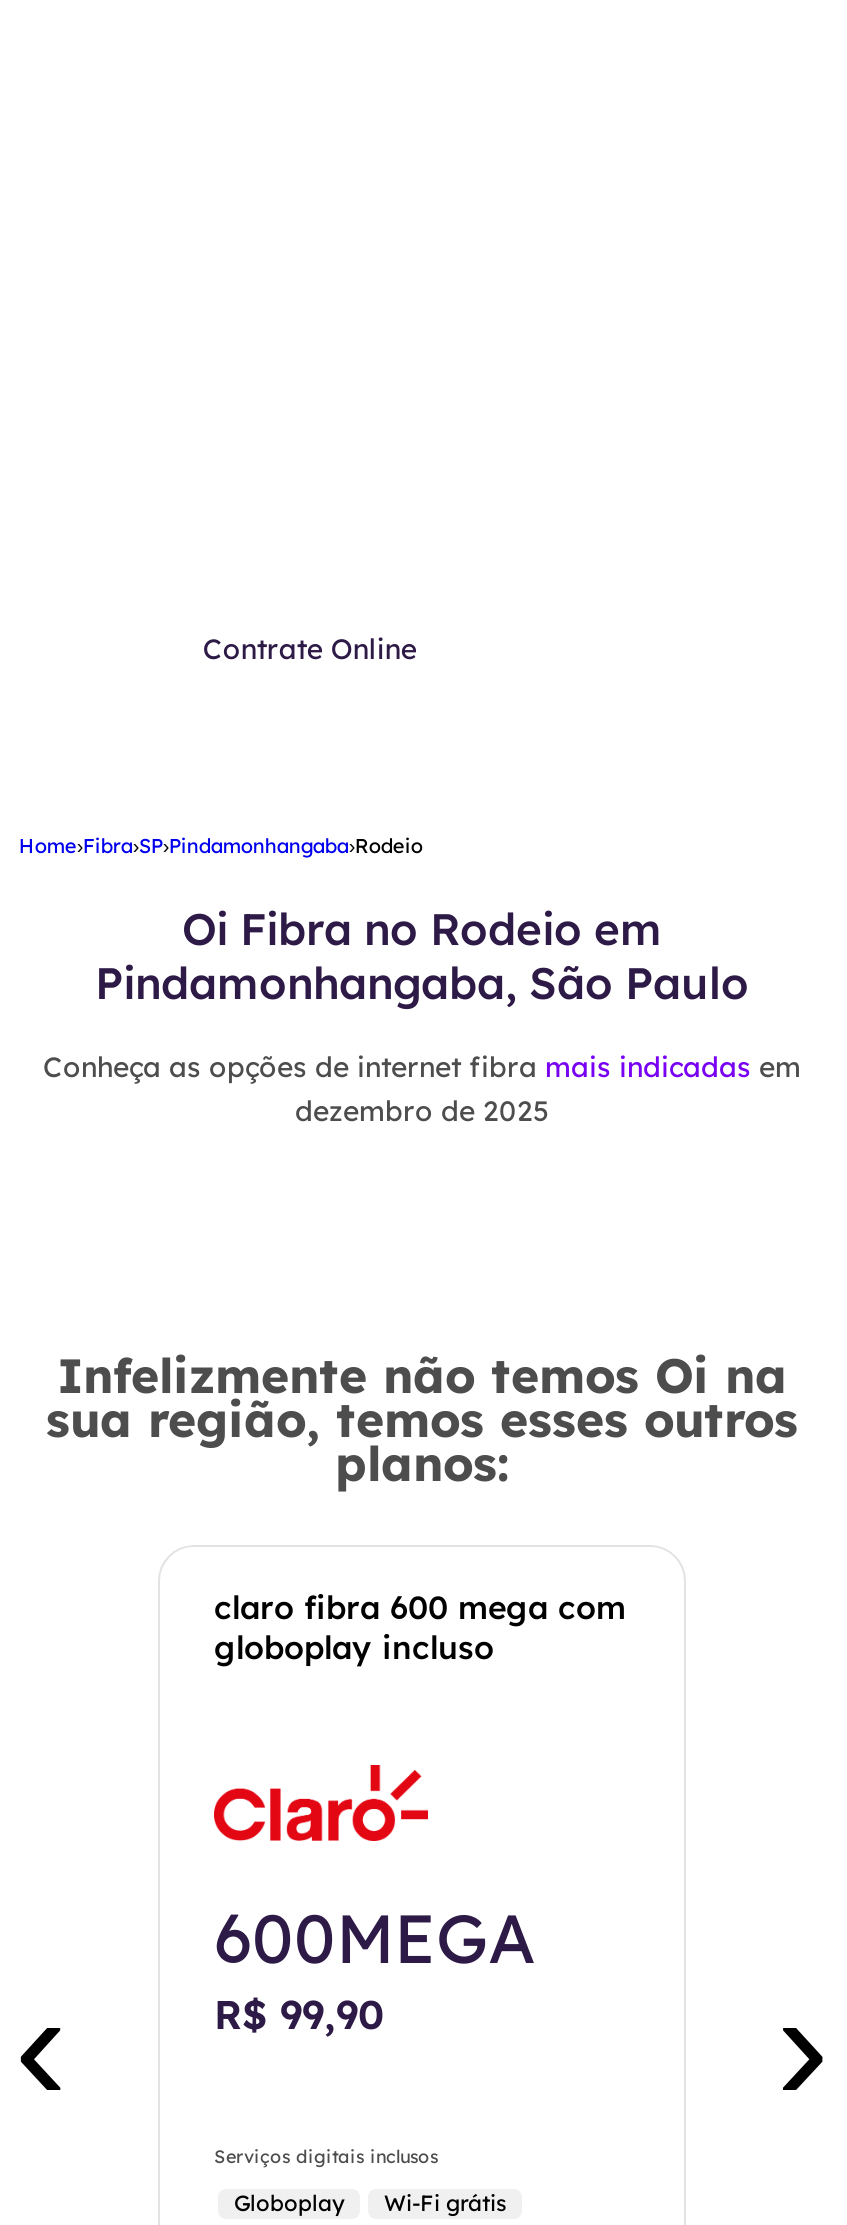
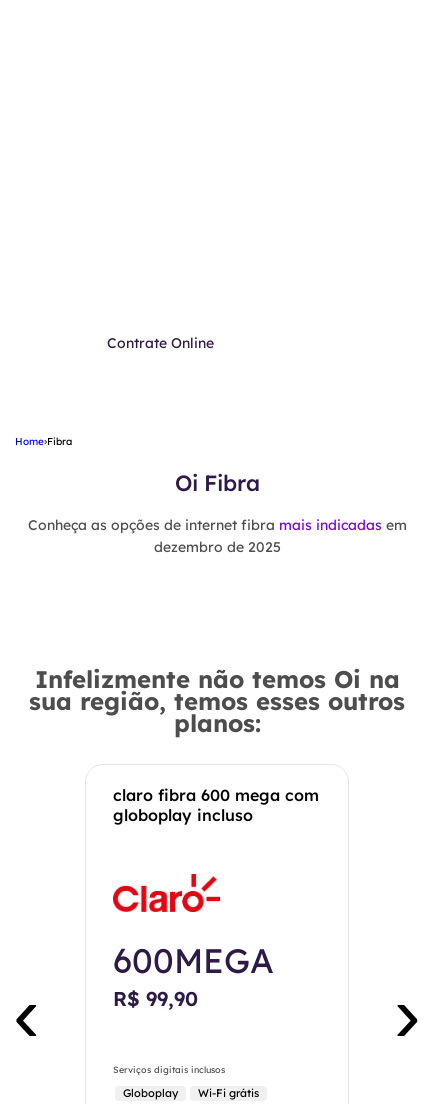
[19,833,423,859] Home›Fibra›SP›Pindamonhangaba›Rodeio -> [15,435,72,448] Home›Fibra
[95,901,749,1011] Oi Fibra no Rodeio em | Pindamonhangaba, São Paulo -> [174,469,259,497] Oi Fibra

